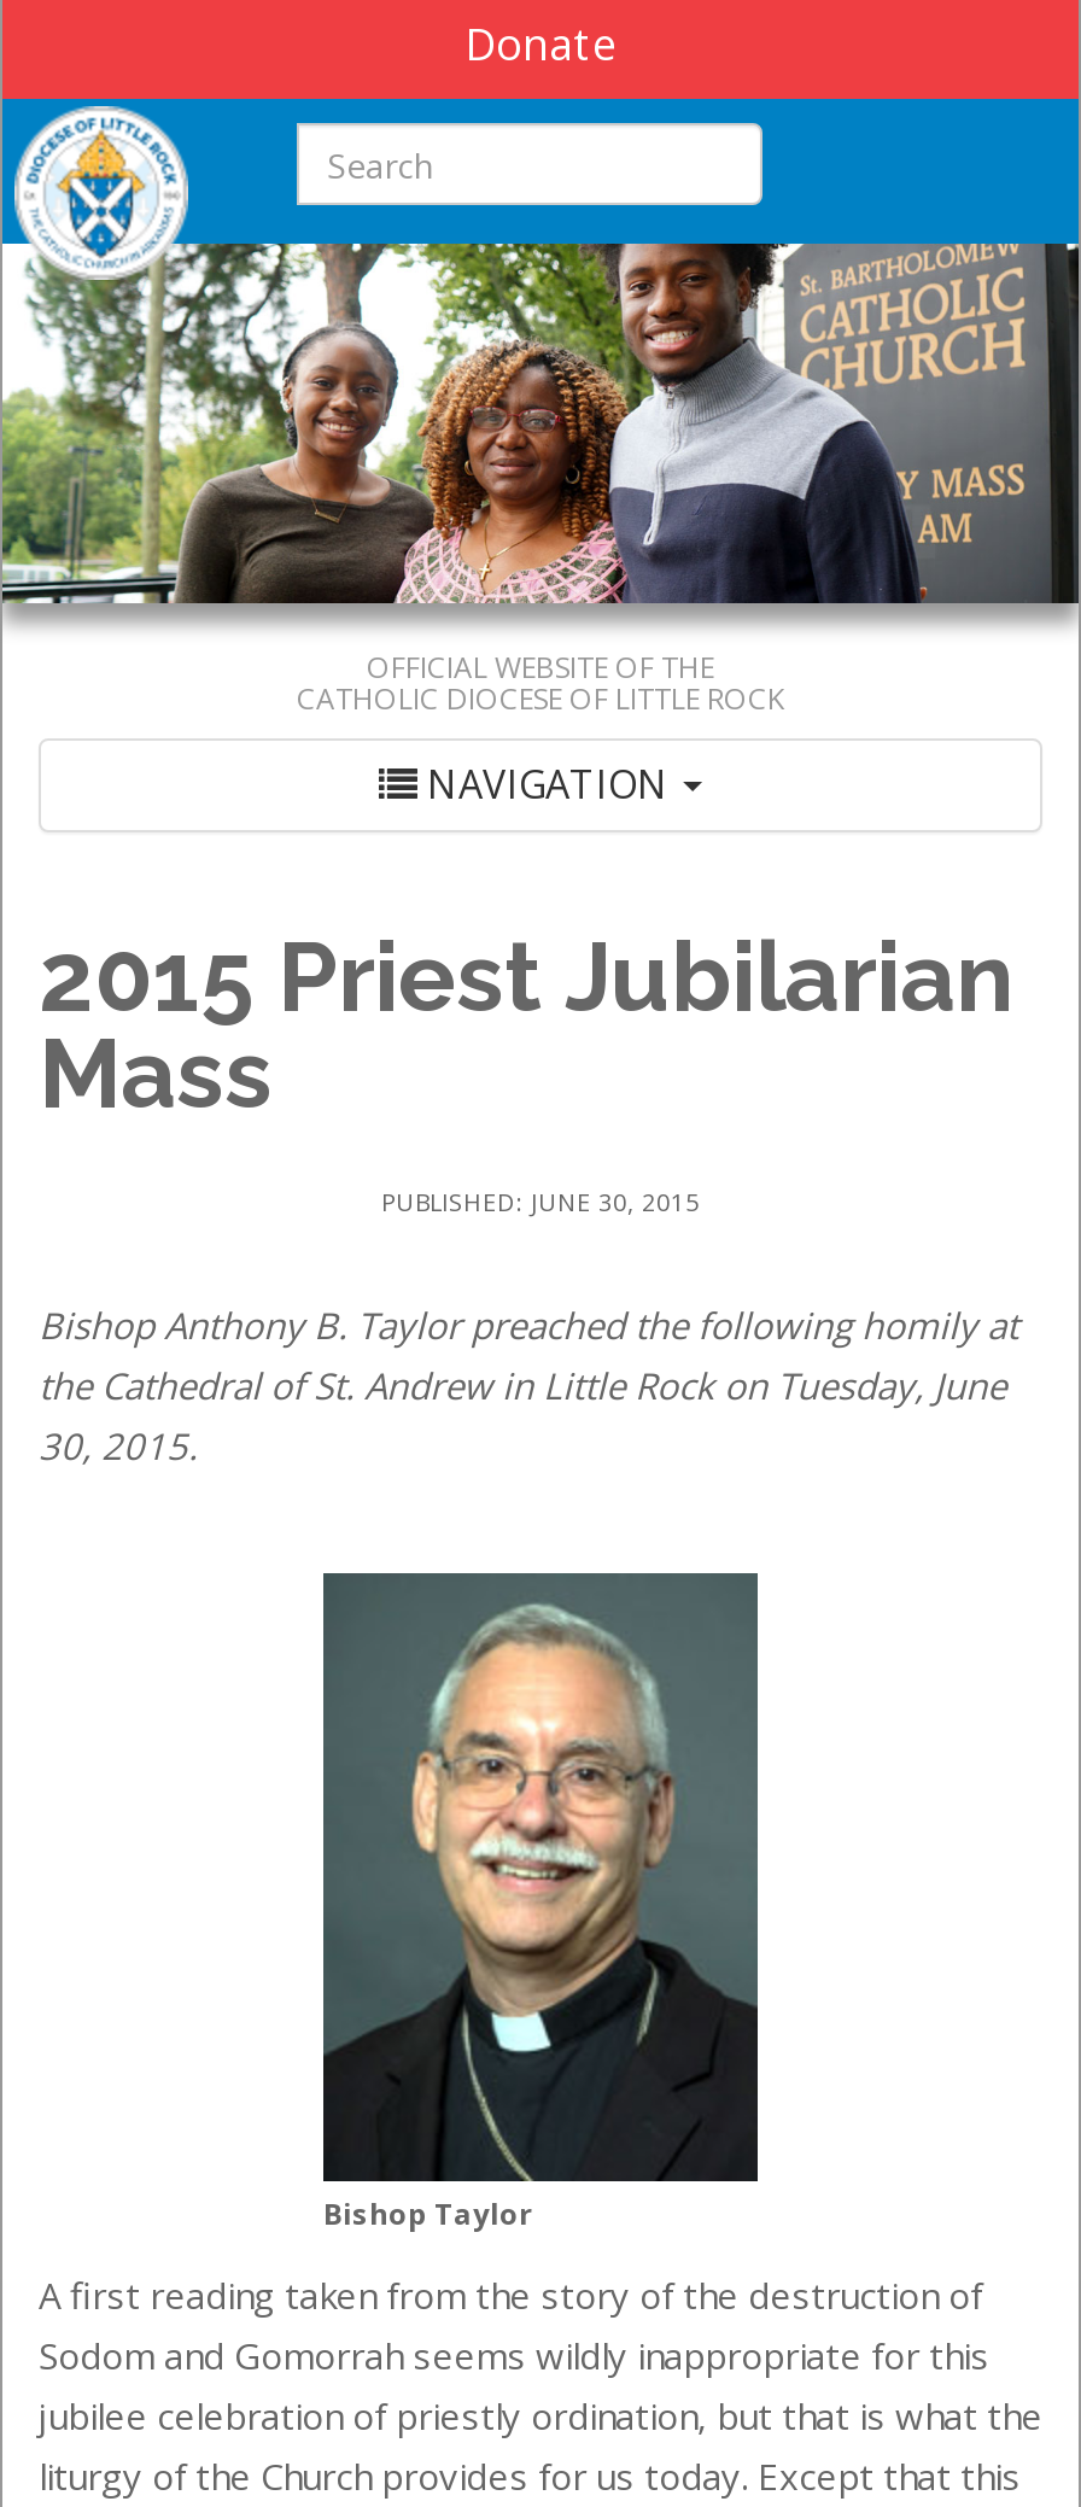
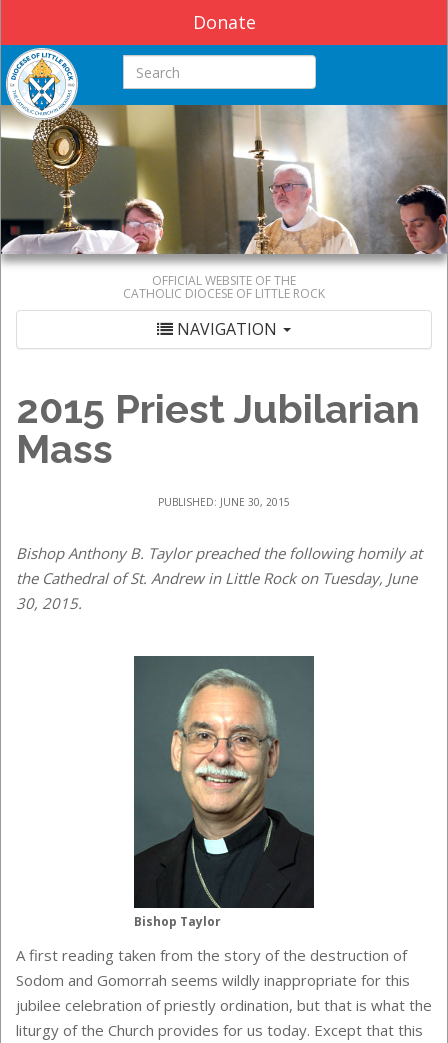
[7,241,1074,606] [image] -> [3,104,445,255] [image]

